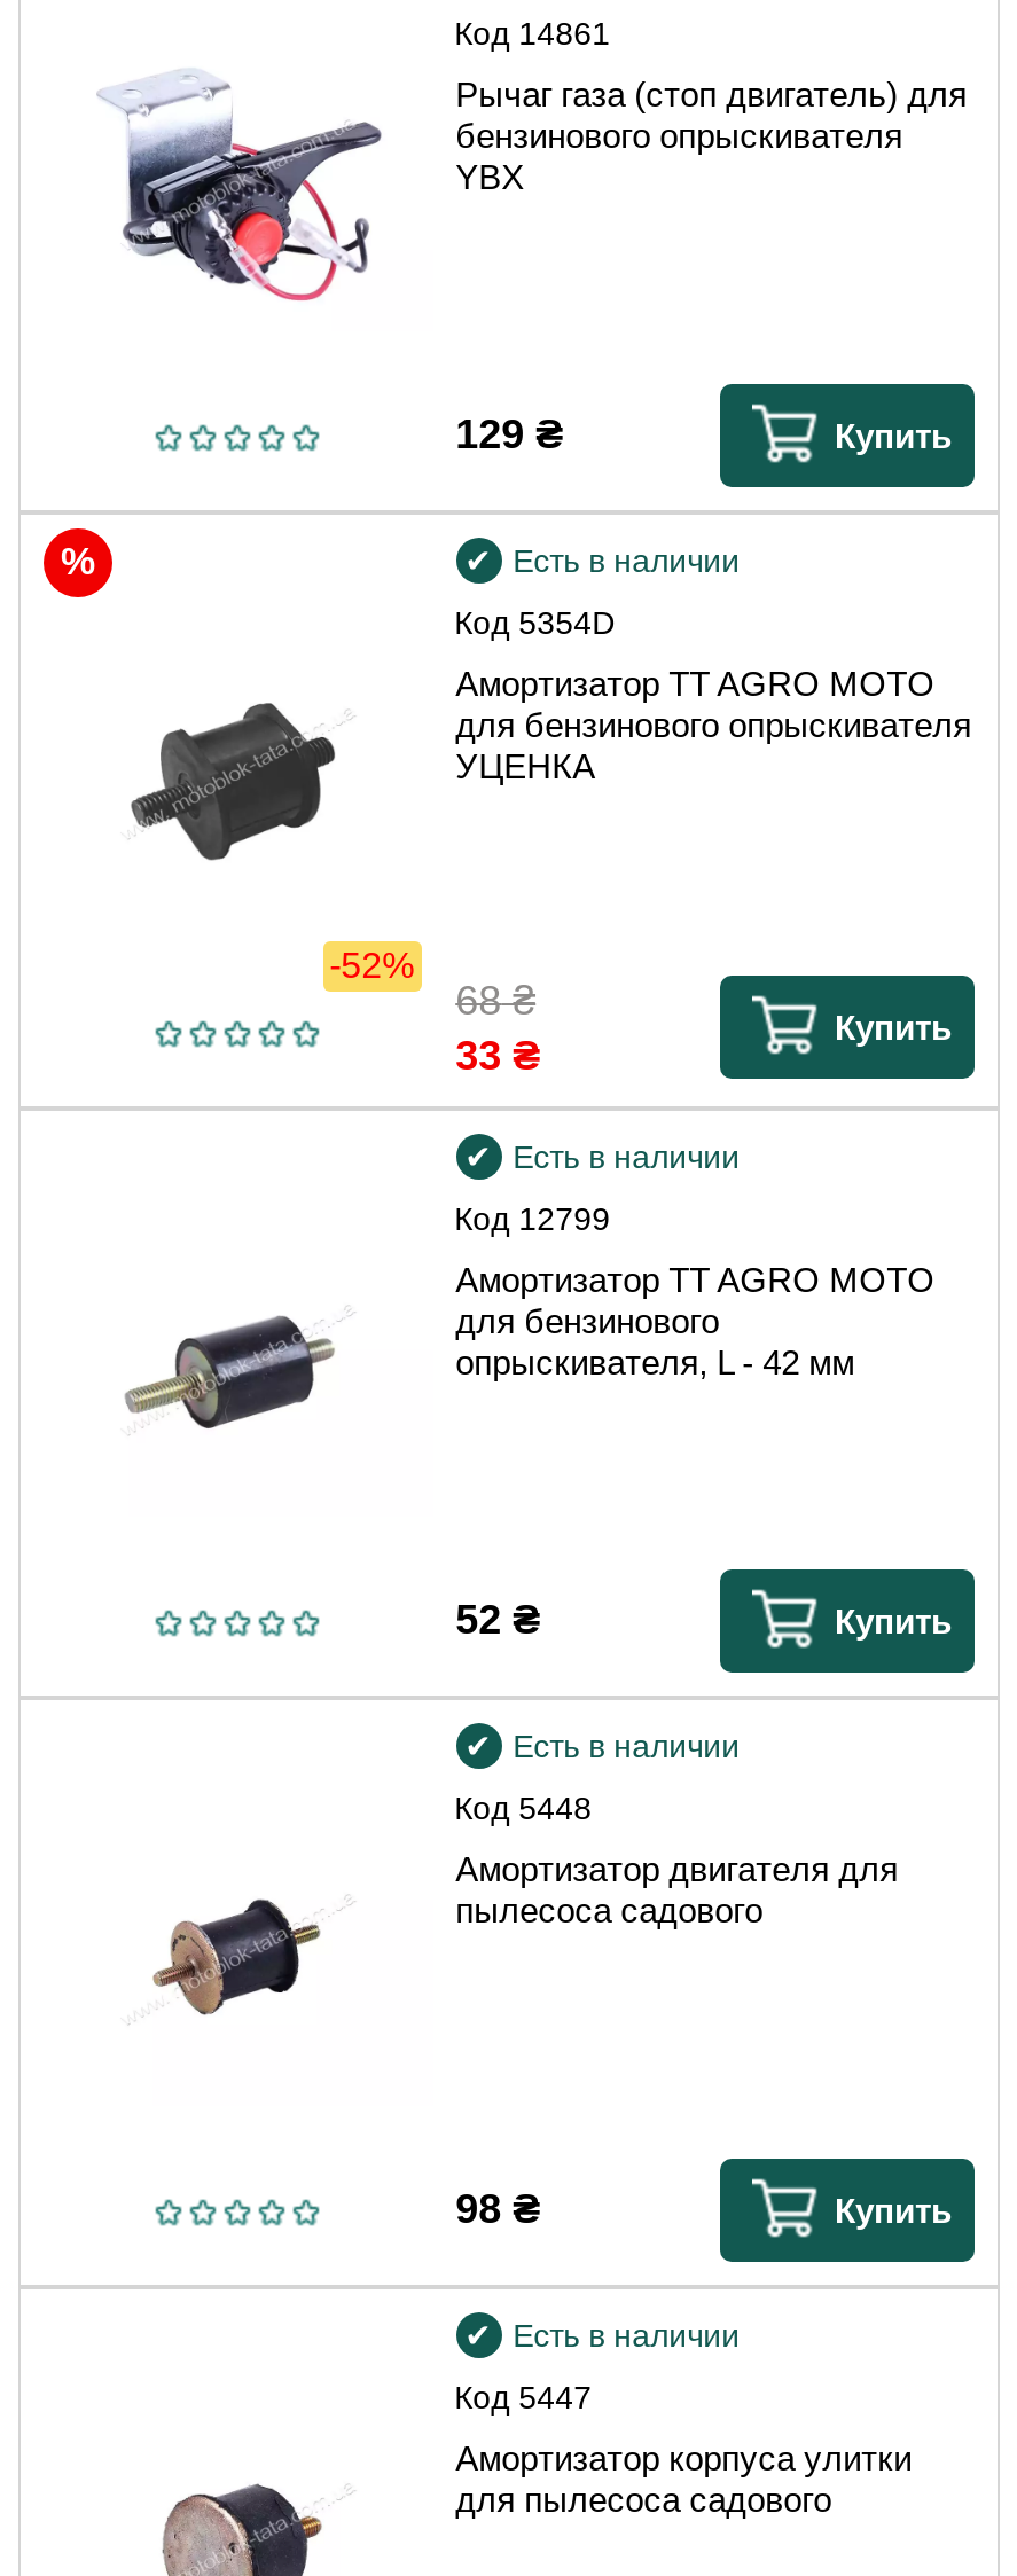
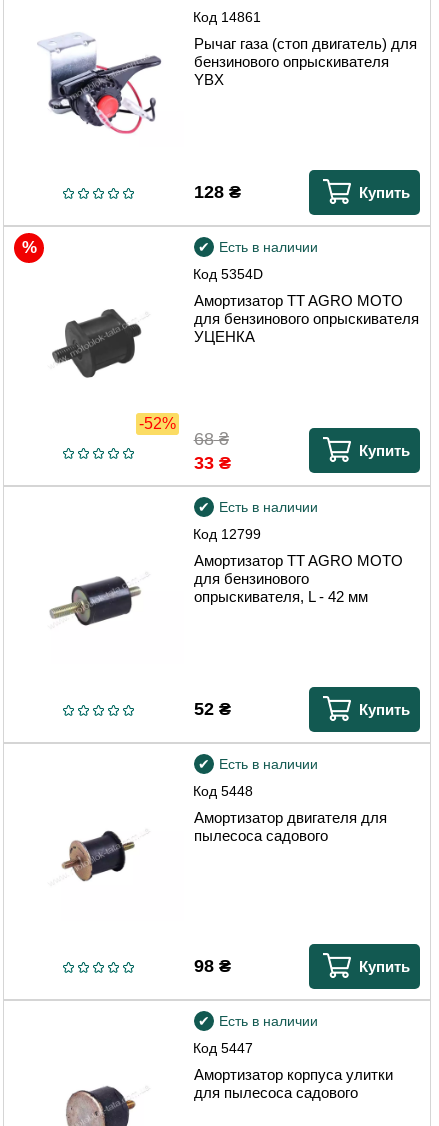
[455,412,563,458] 129 ₴ -> [194,182,241,202] 128 ₴

